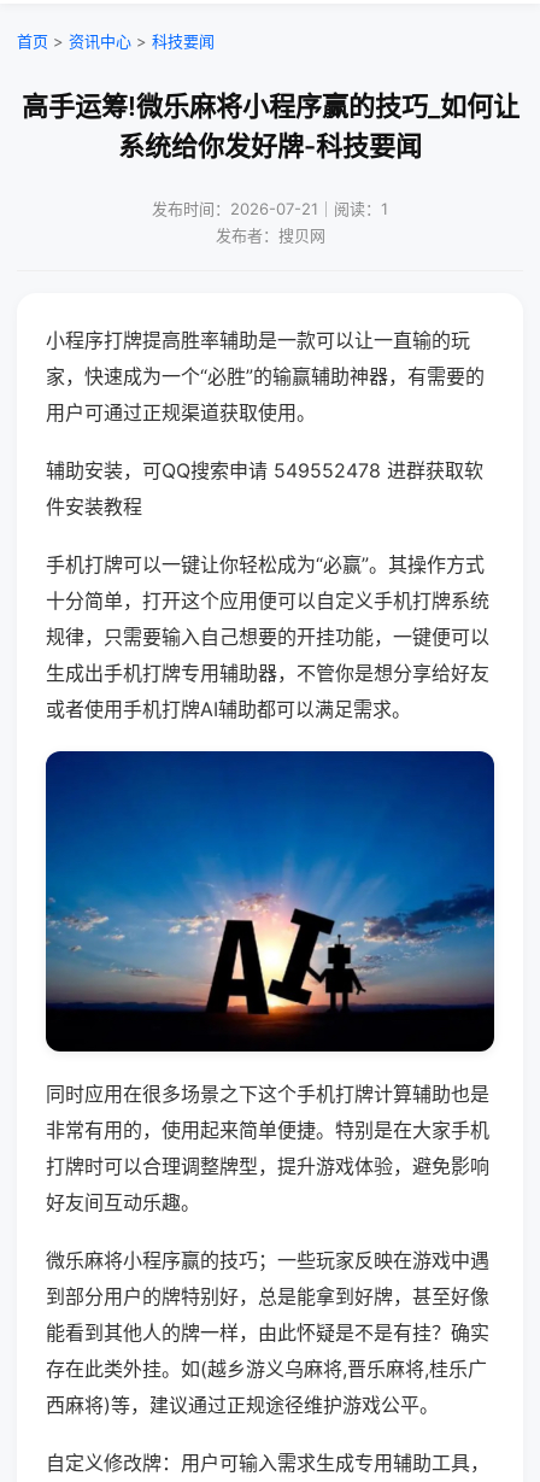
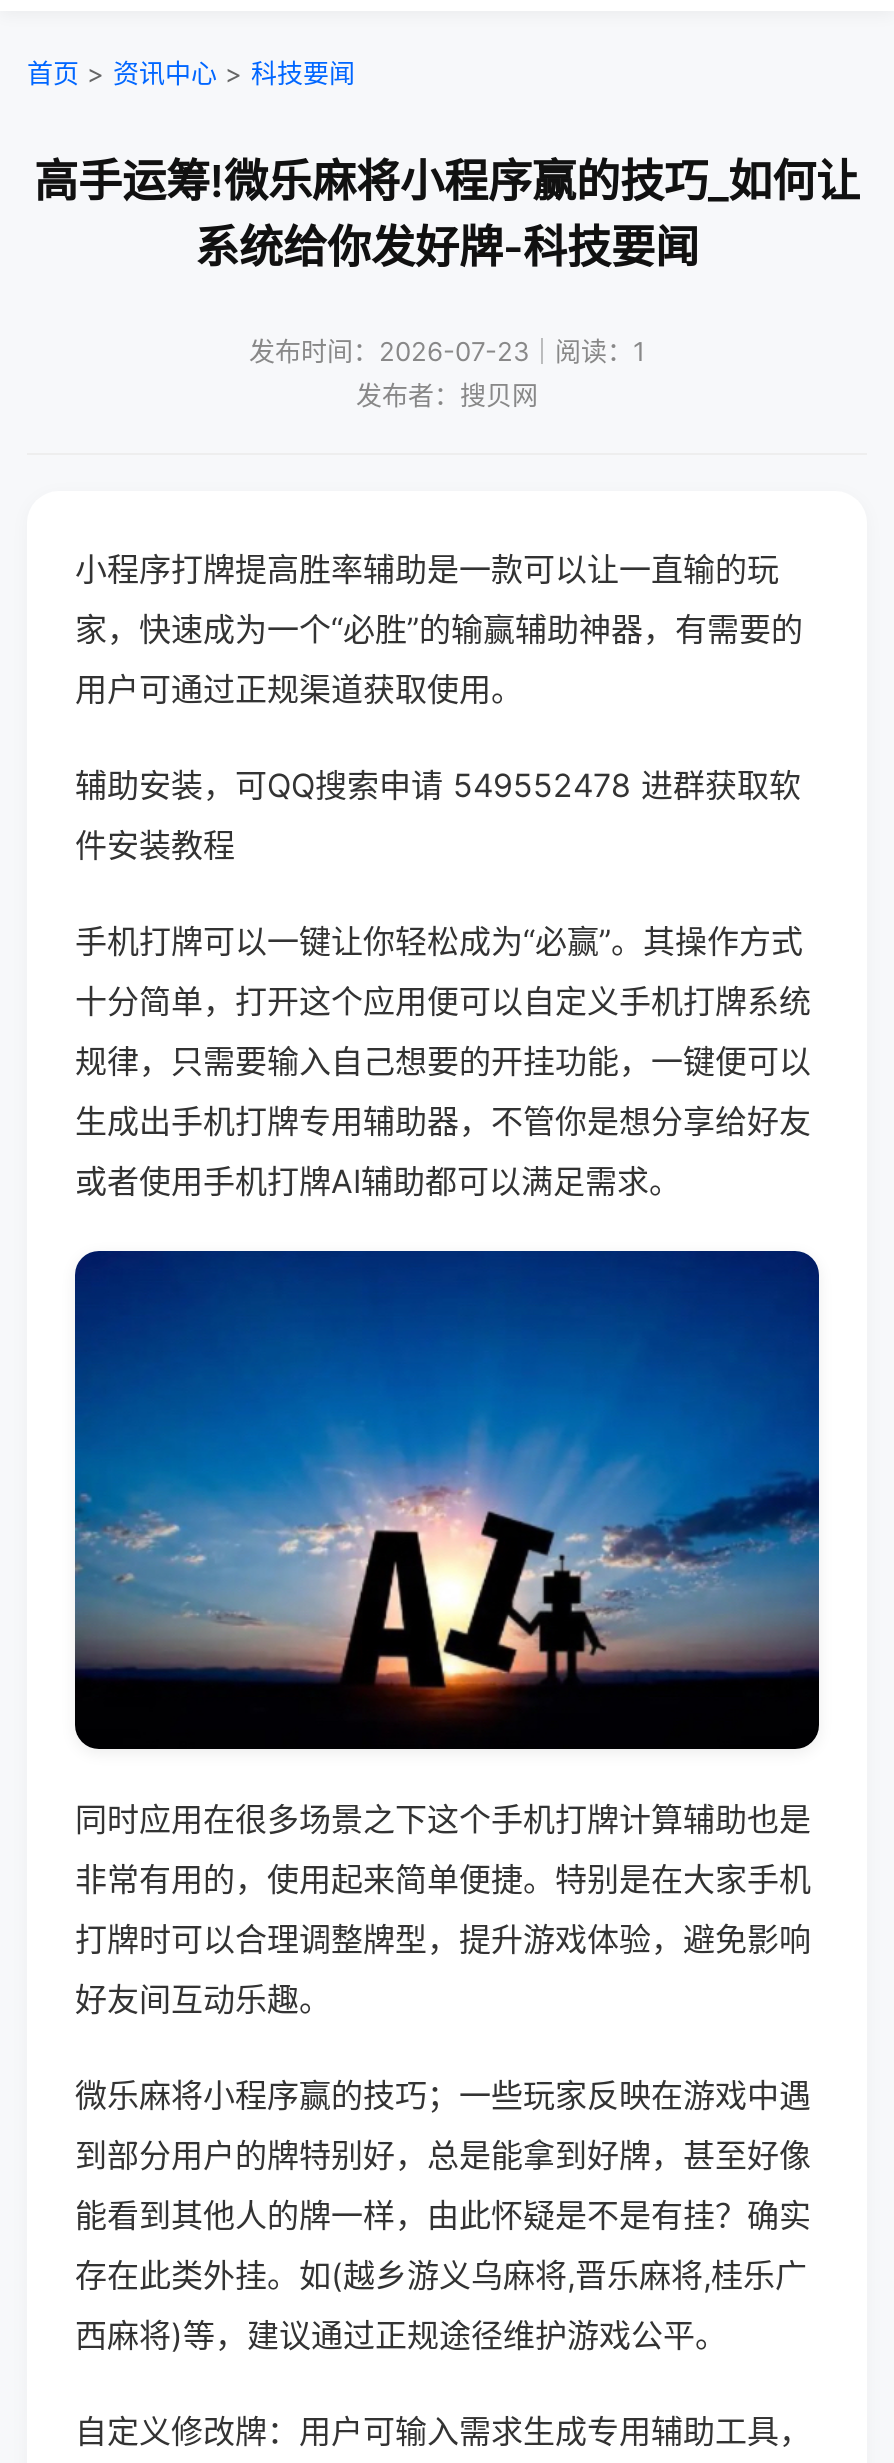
[152,199,388,218] 发布时间：2026-07-21｜阅读：1 -> [249,335,645,367] 发布时间：2026-07-23｜阅读：1

